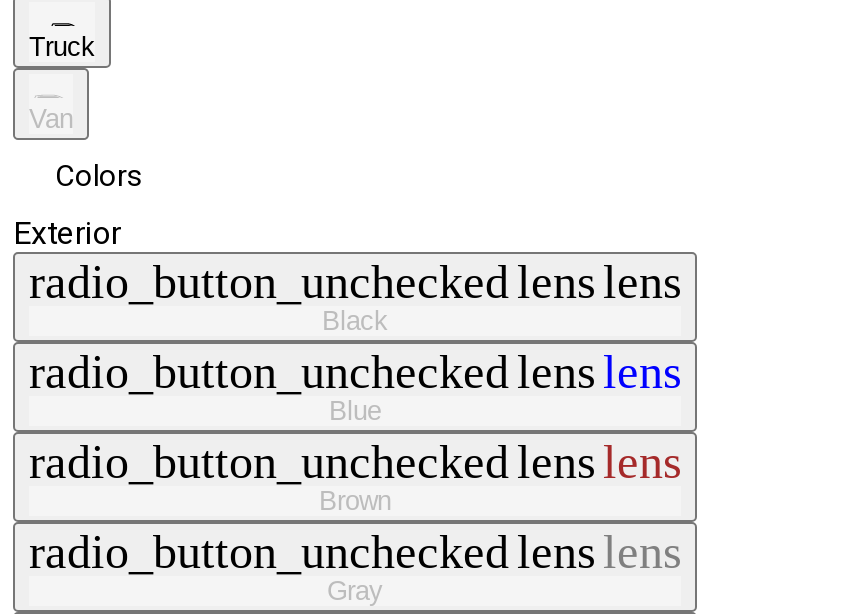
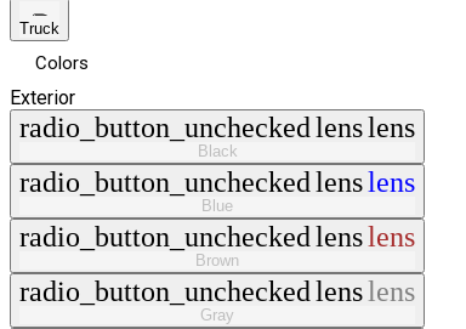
[29,105,73,135] Van -> none

